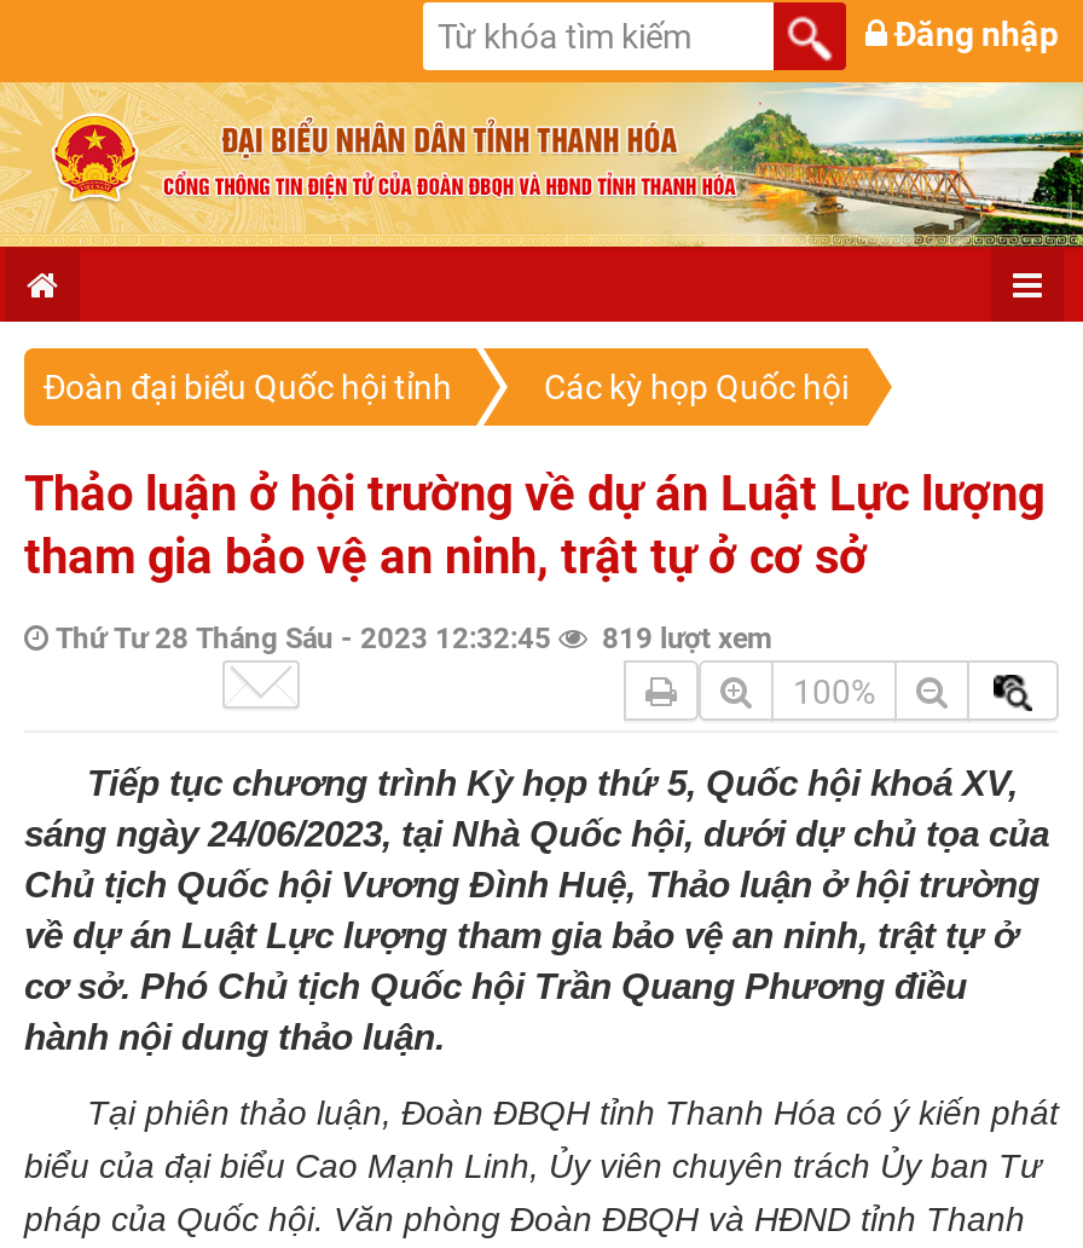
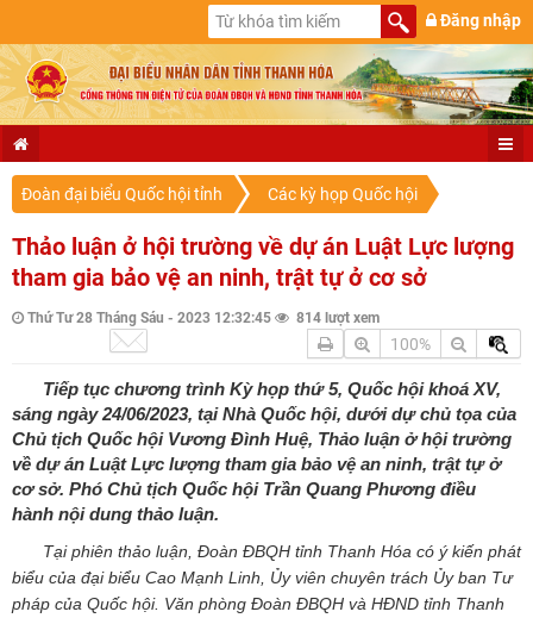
[48,622,771,656] Thứ Tư 28 Tháng Sáu - 2023 12:32:45 819 lượt xem -> [24,310,380,327] Thứ Tư 28 Tháng Sáu - 2023 12:32:45 814 lượt xem

